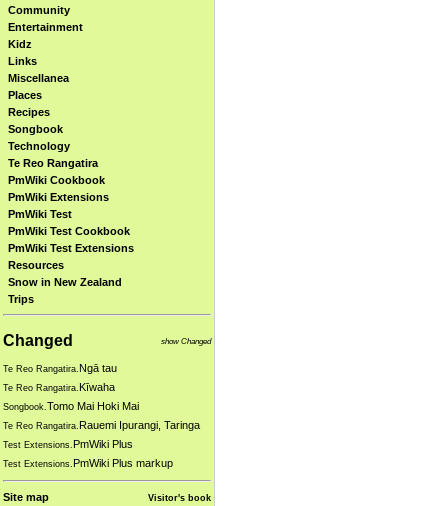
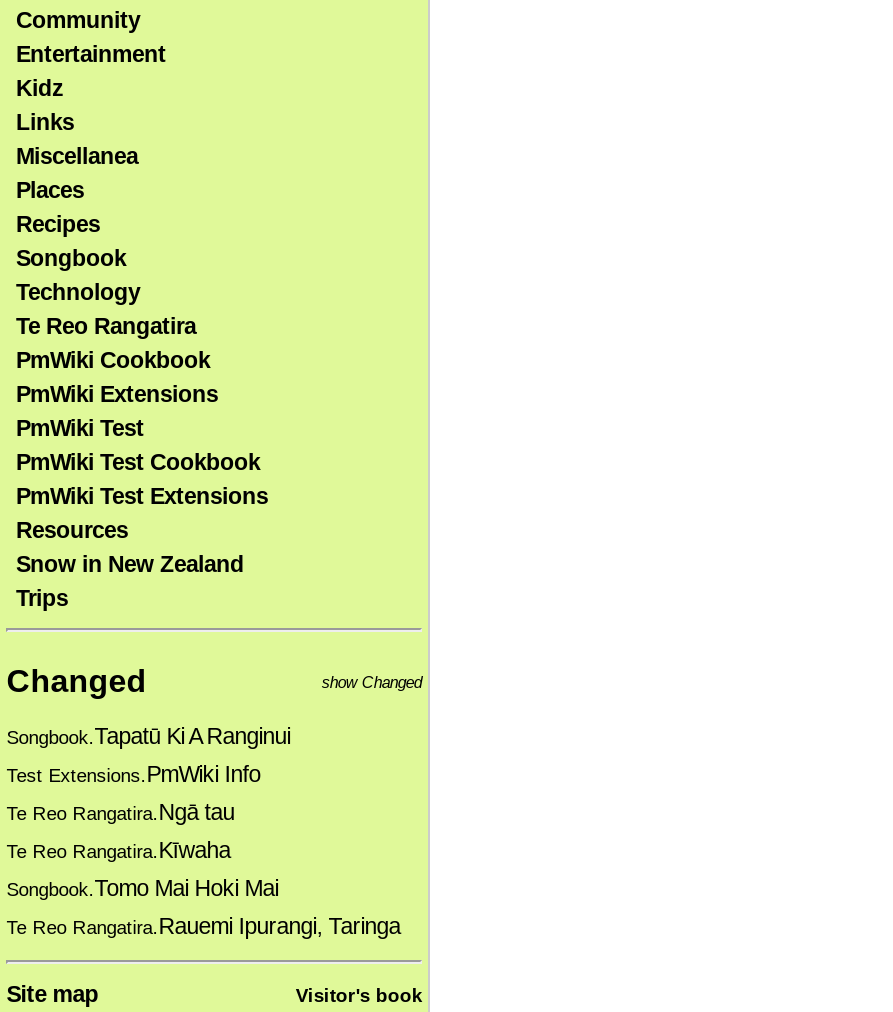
none -> [6,724,290,786] Songbook.Tapatū Ki A Ranginui | Test Extensions.PmWiki Info
moved [3,362,200,431] -> [6,800,400,938]: Te Reo Rangatira.Ngā tau | Te Reo Rangatira.Kīwaha | Songbook.Tomo Mai Hoki Mai | Te Reo Rangatira.Rauemi Ipurangi, Taringa
[3,438,173,469] Test Extensions.PmWiki Plus | Test Extensions.PmWiki Plus markup -> none

